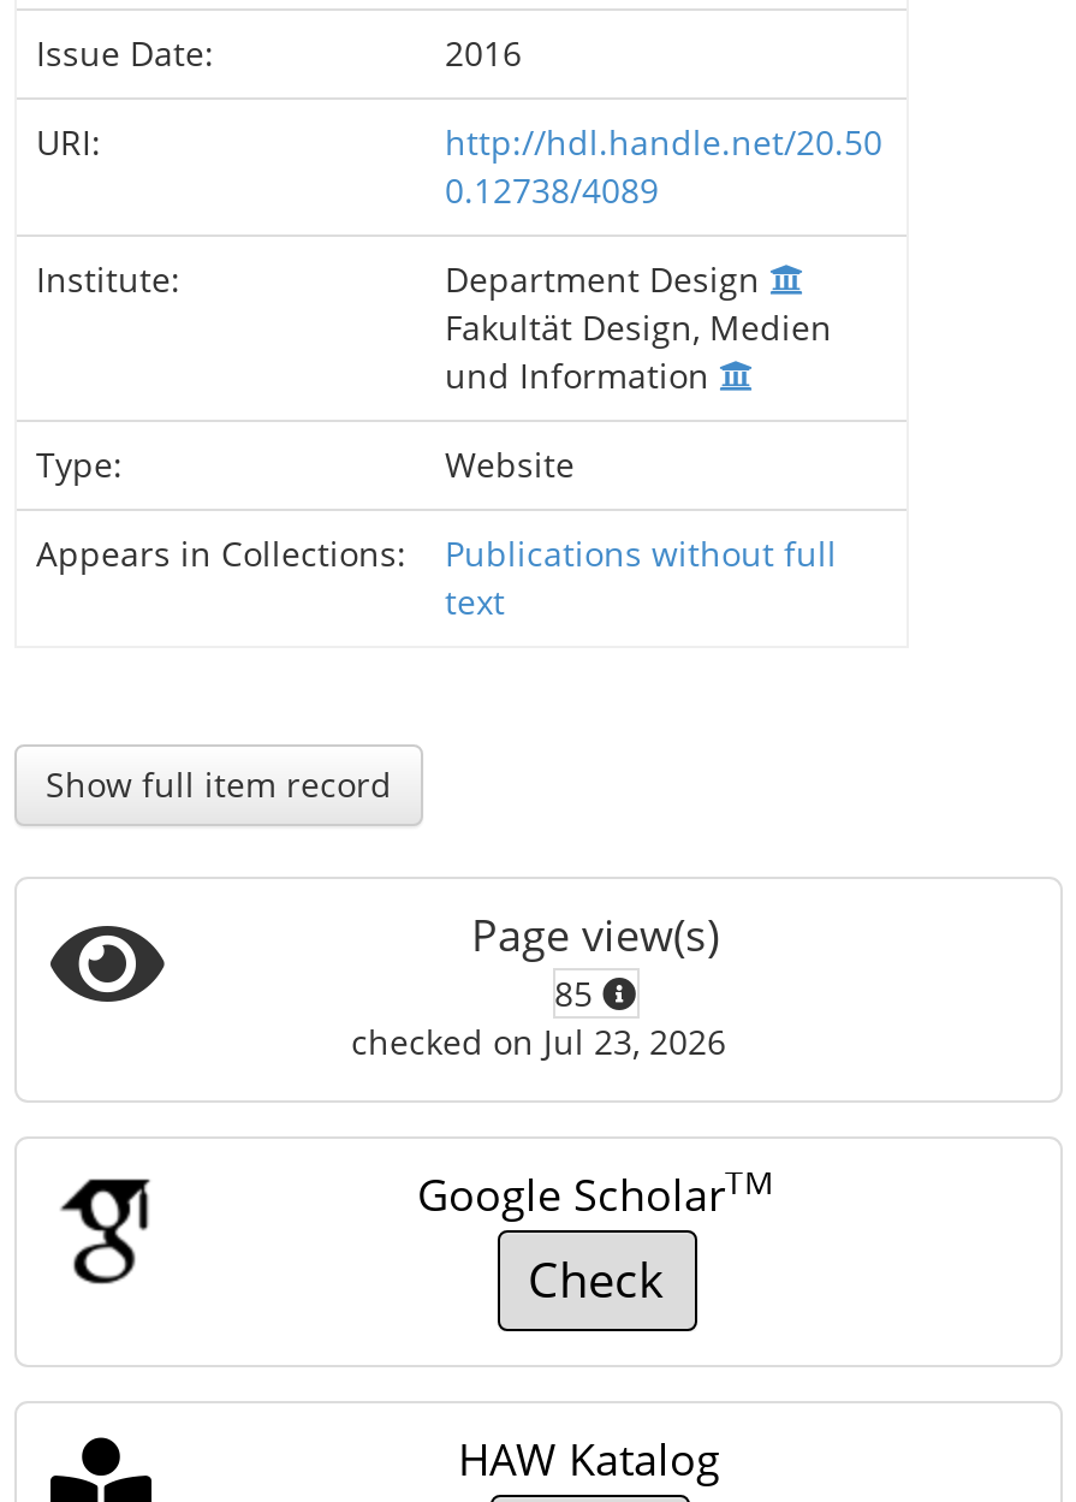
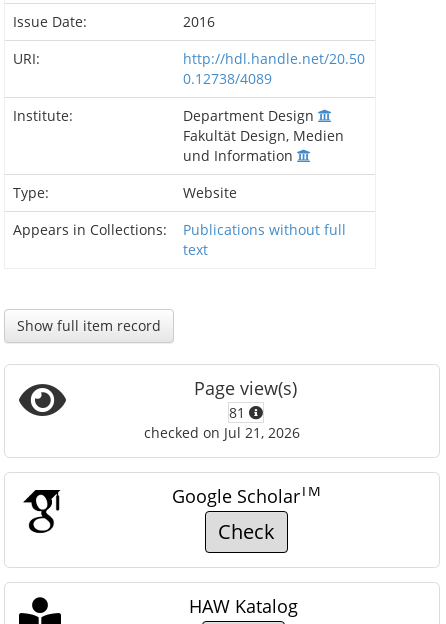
[554,970,602,1016] 85 -> [228,403,248,422] 81
[351,1019,726,1064] checked on Jul 23, 2026 -> [144,423,300,442] checked on Jul 21, 2026

